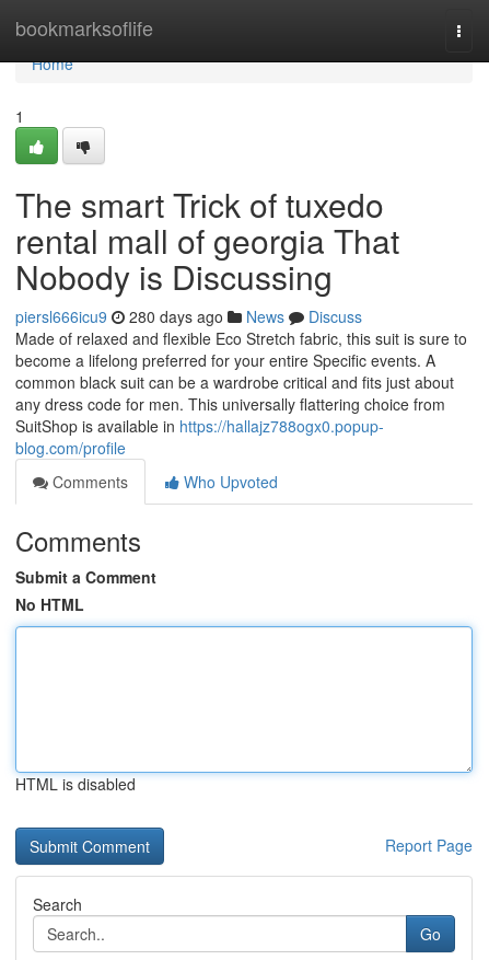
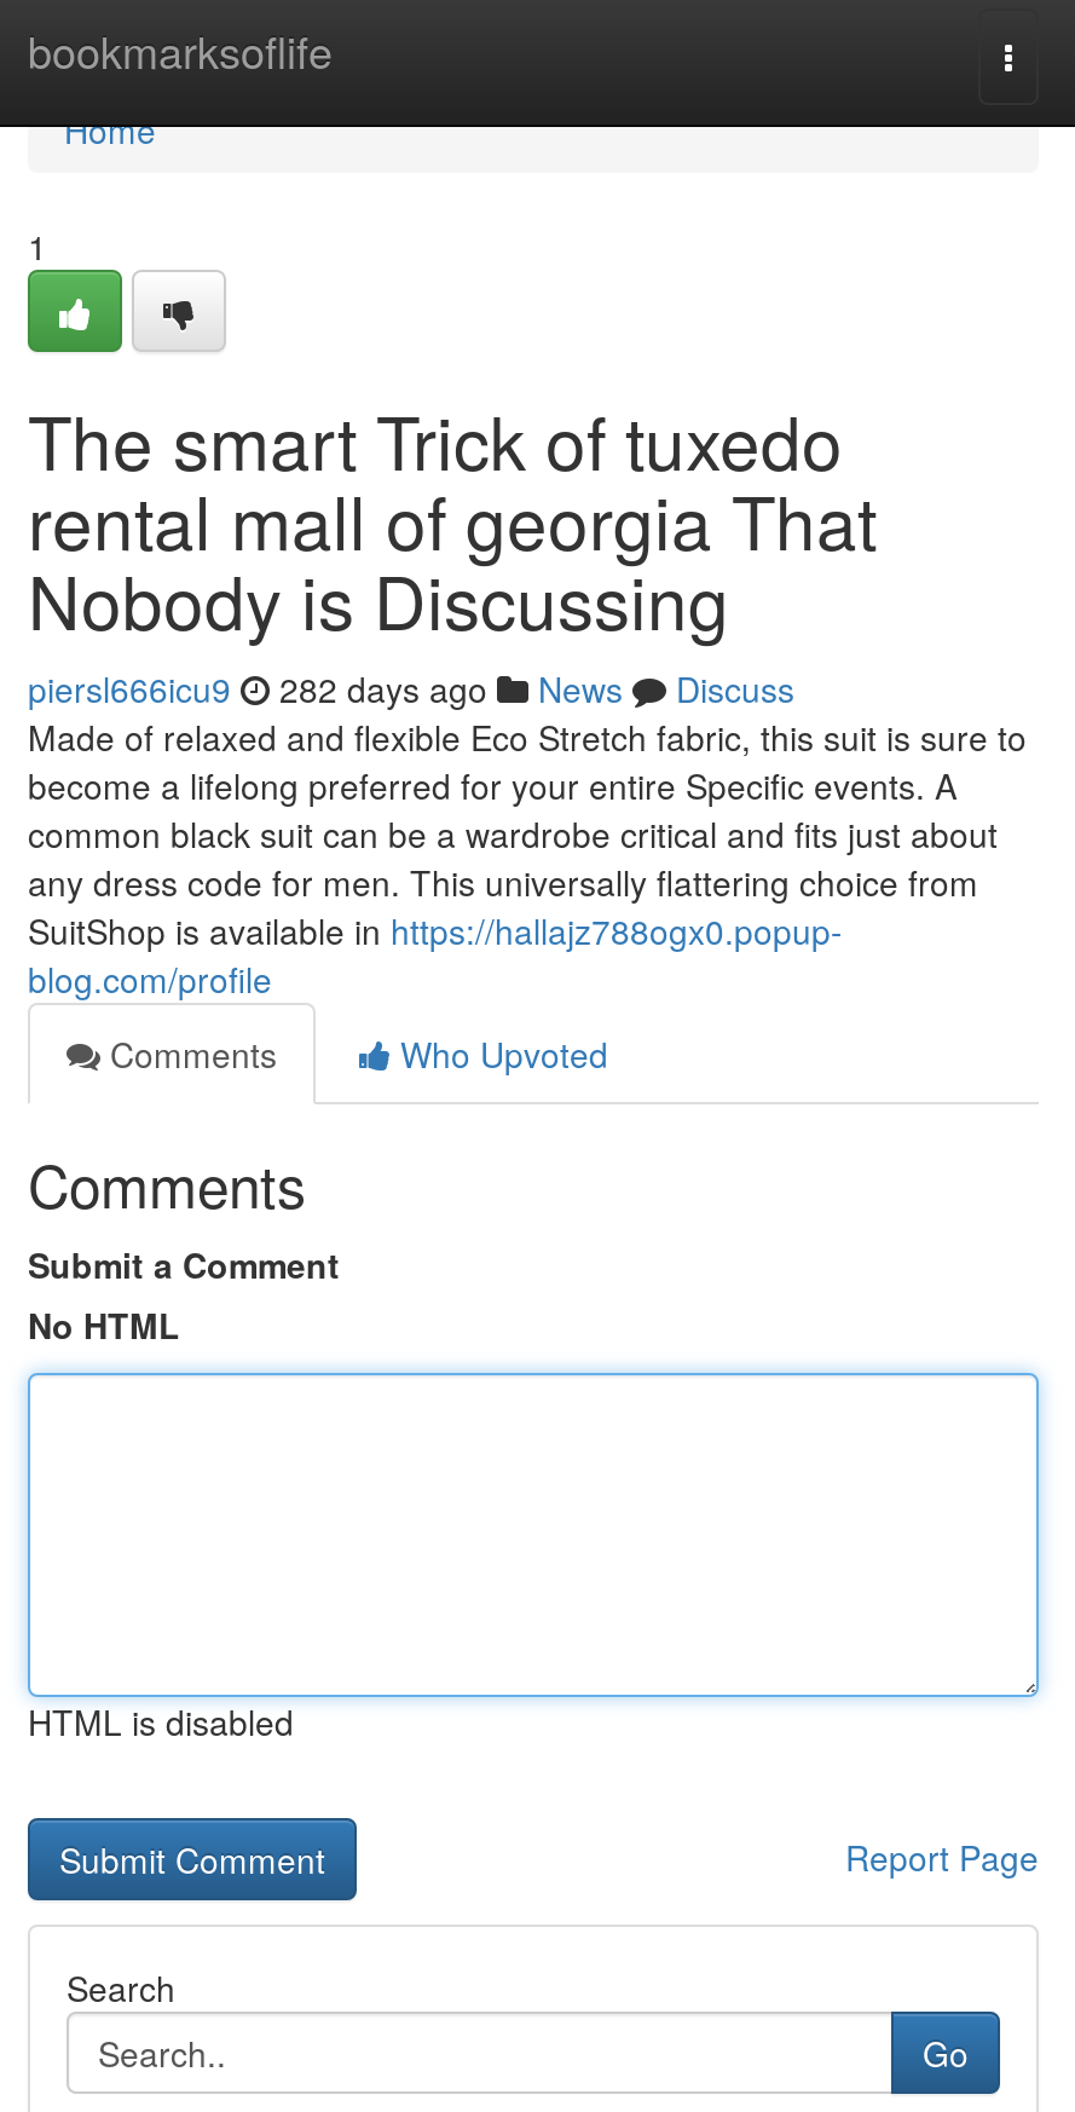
[15,305,362,327] piersl666icu9 280 days ago News Discuss -> [28,664,794,712] piersl666icu9 282 days ago News Discuss

